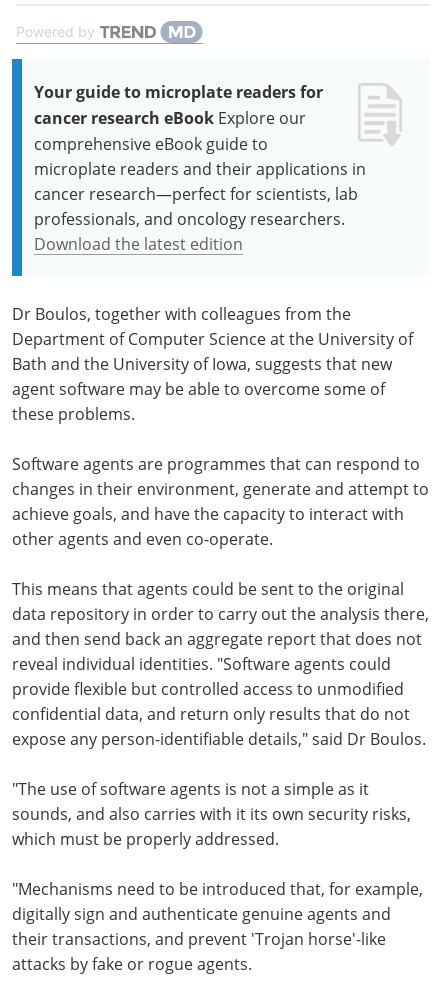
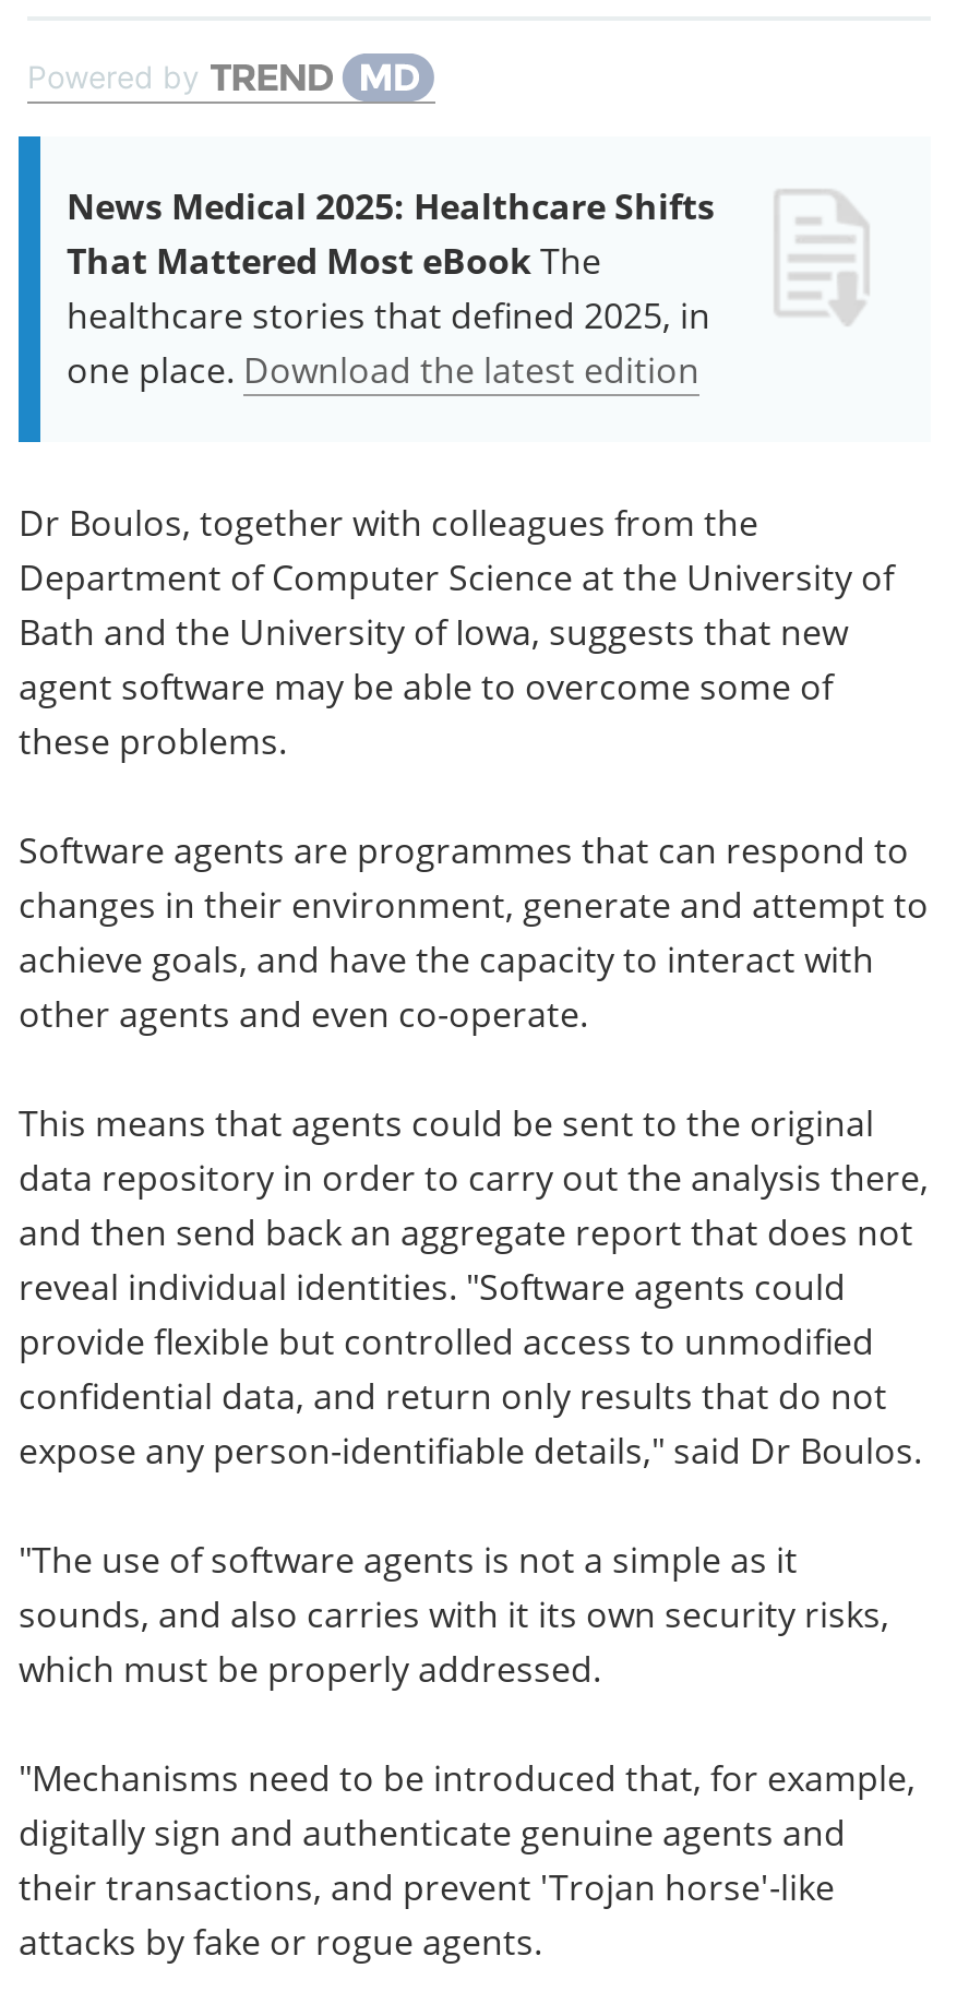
[34,81,366,254] Your guide to microplate readers for | cancer research eBook Explore our | comprehensive eBook guide to | microplate readers and their applications in | cancer research—perfect for scientists, lab | professionals, and oncology researchers. | Download the latest edition -> [67,182,715,394] News Medical 2025: Healthcare Shifts | That Mattered Most eBook The | healthcare stories that defined 2025, in | one place. Download the latest edition

